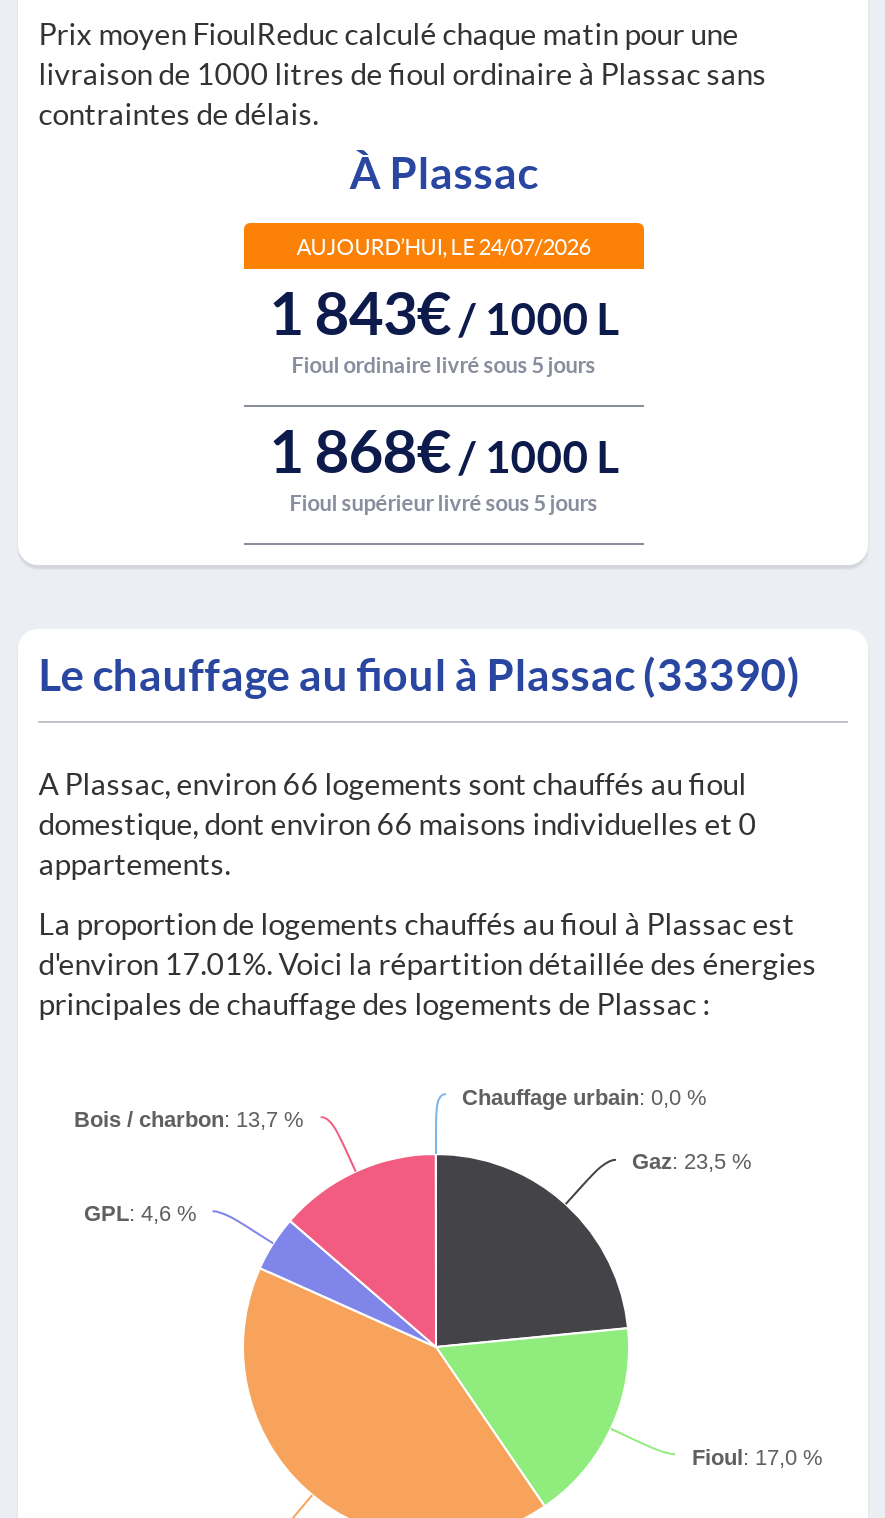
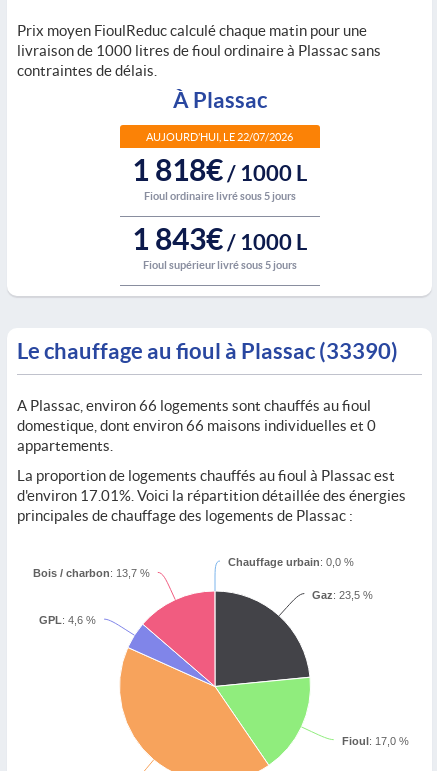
[296,233,590,259] AUJOURD’HUI, LE 24/07/2026 -> [146,130,293,143] AUJOURD’HUI, LE 22/07/2026
[268,275,618,347] 1 843€/ 1000 L -> [132,151,307,187] 1 818€/ 1000 L
[268,413,618,485] 1 868€/ 1000 L -> [132,220,307,256] 1 843€/ 1000 L

